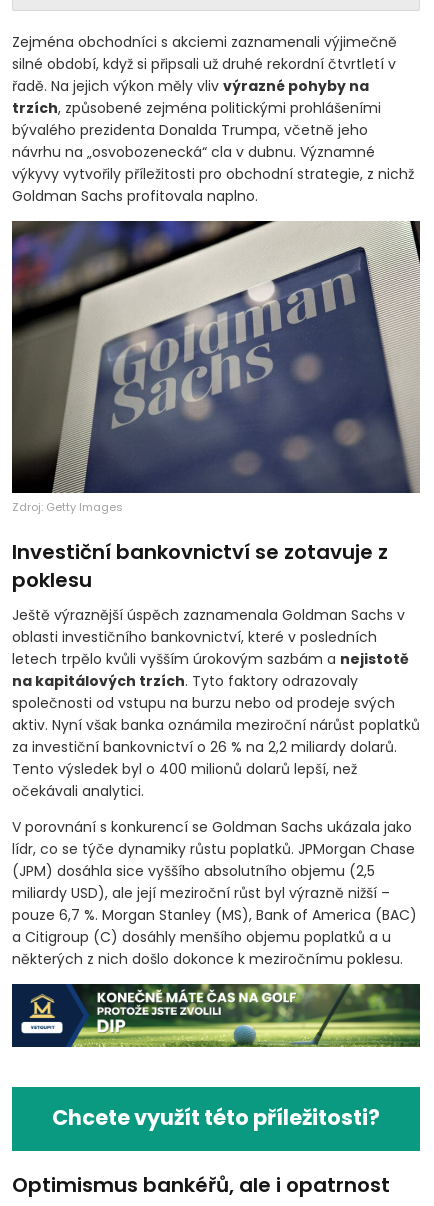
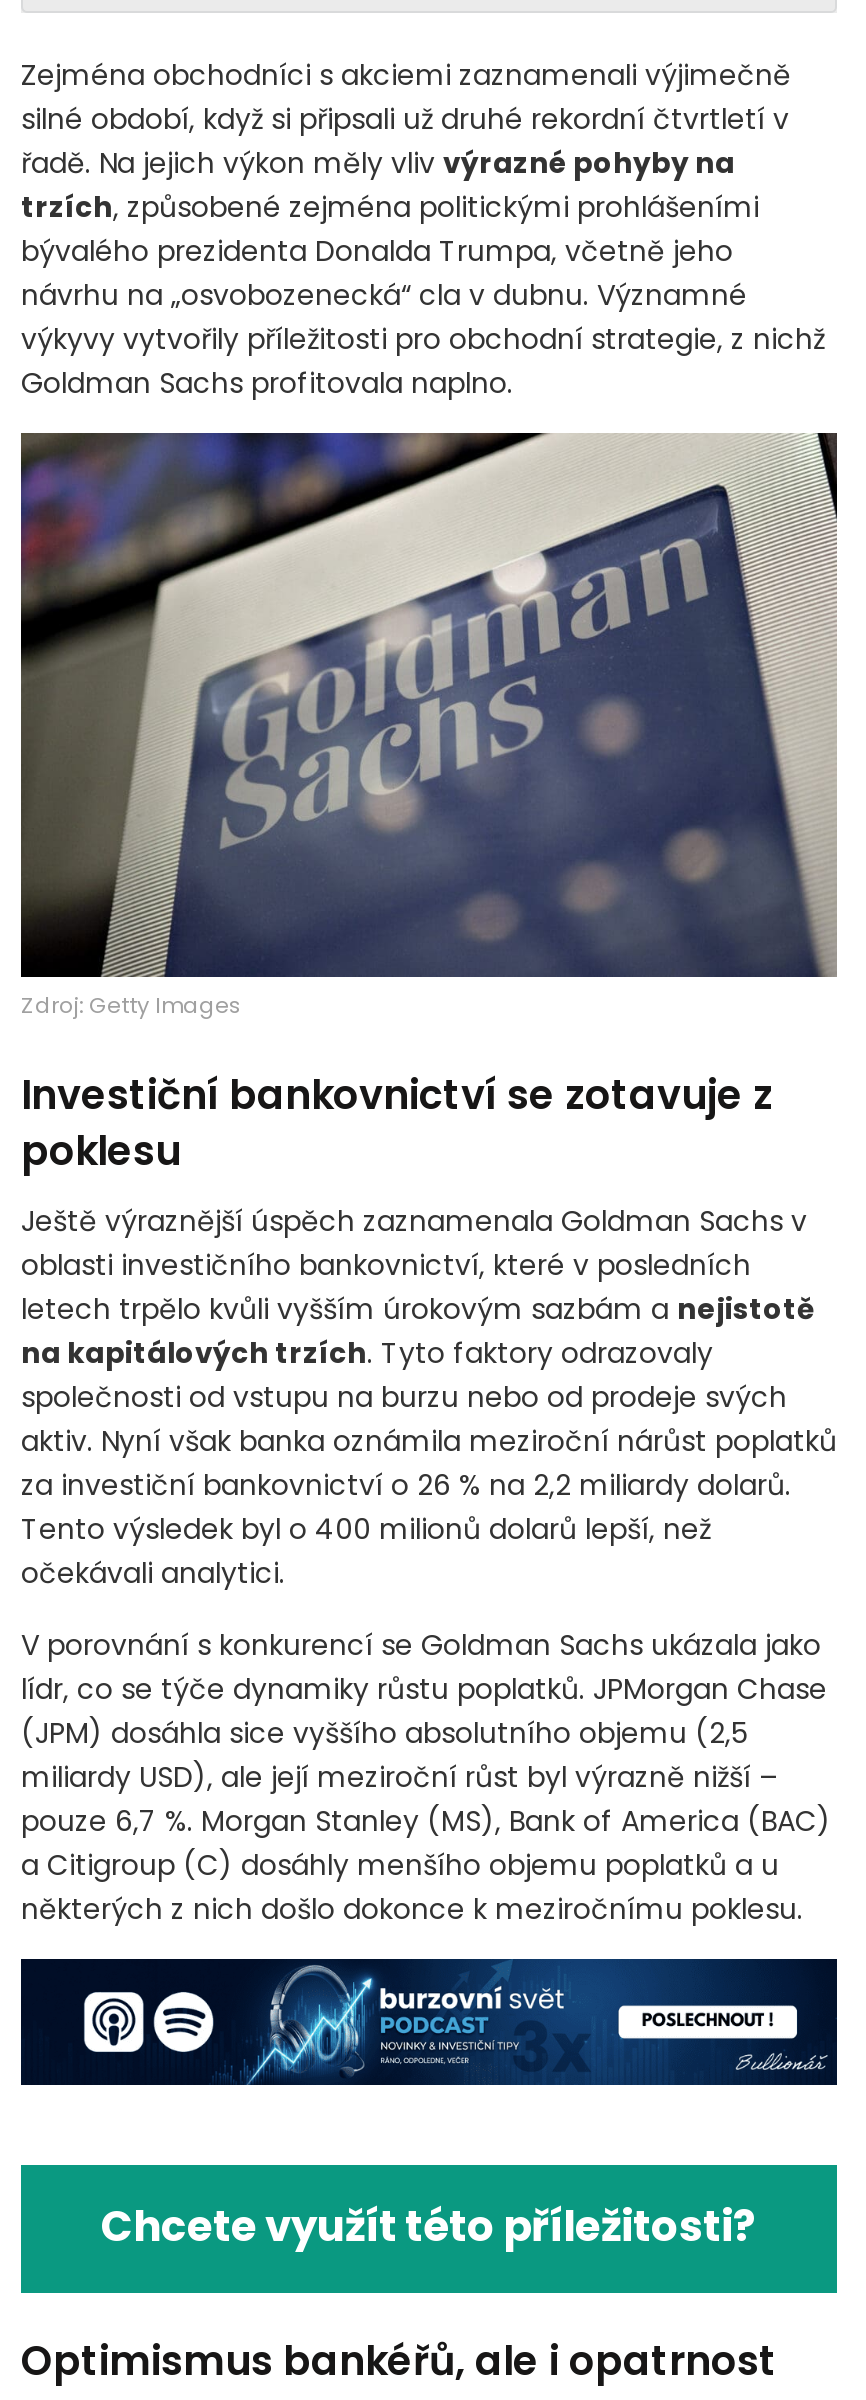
[19,983,421,1048] [image] -> [37,1957,839,2087] [image]

